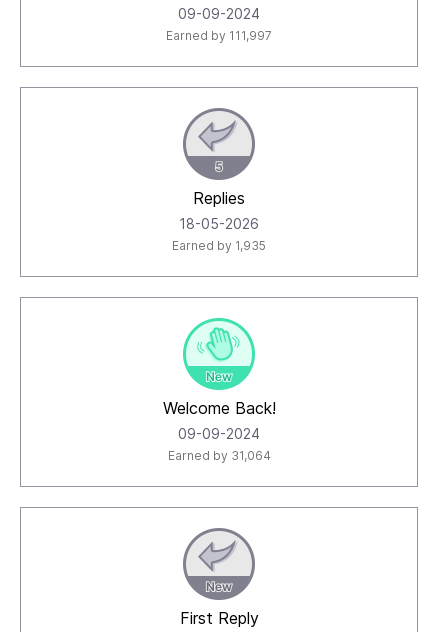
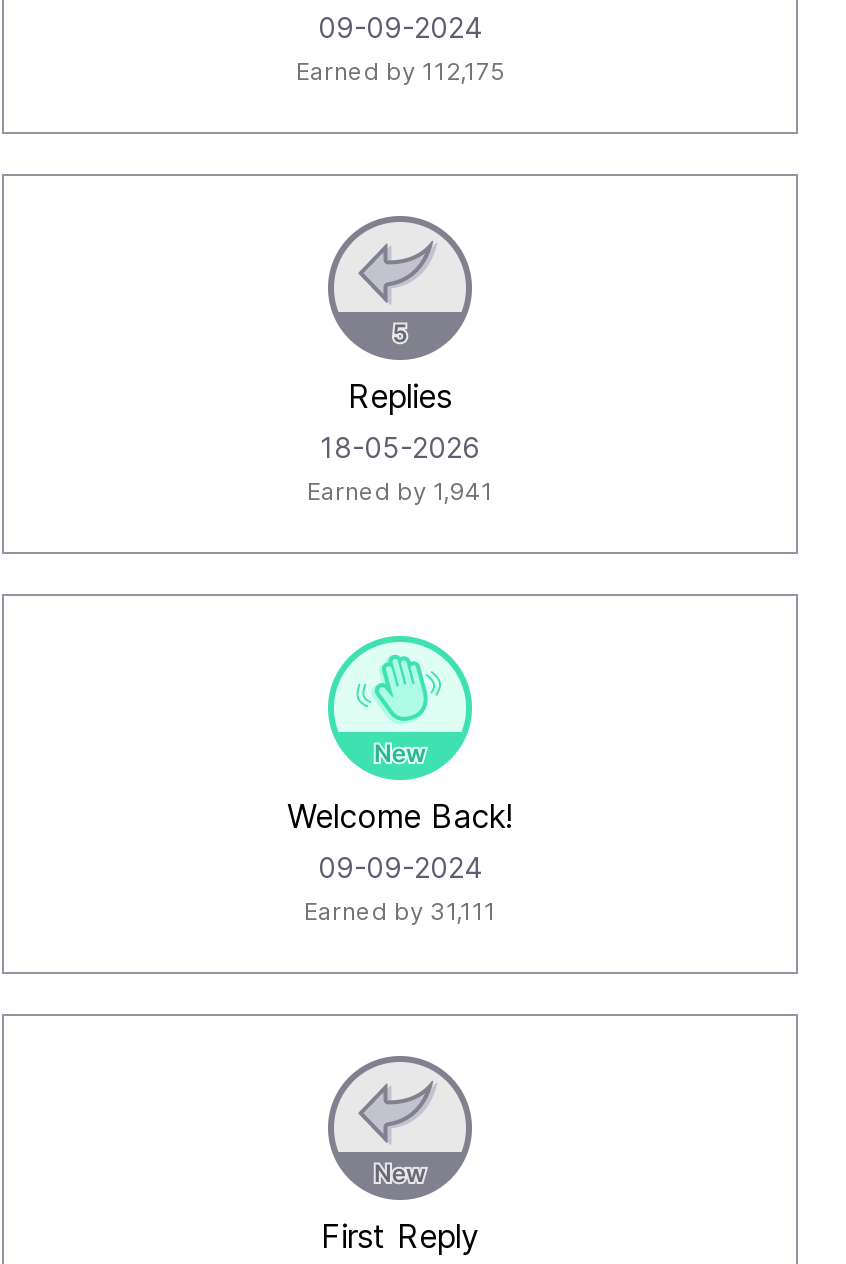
[166,28,272,43] Earned by 111,997 -> [296,56,504,86] Earned by 112,175
[172,238,266,253] Earned by 1,935 -> [307,476,493,506] Earned by 1,941
[167,448,270,463] Earned by 31,064 -> [304,896,496,926] Earned by 31,111

